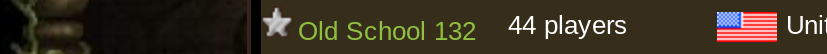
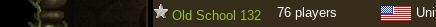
[298,10,628,46] Old School 132 44 players -> [171,5,336,23] Old School 132 76 players

